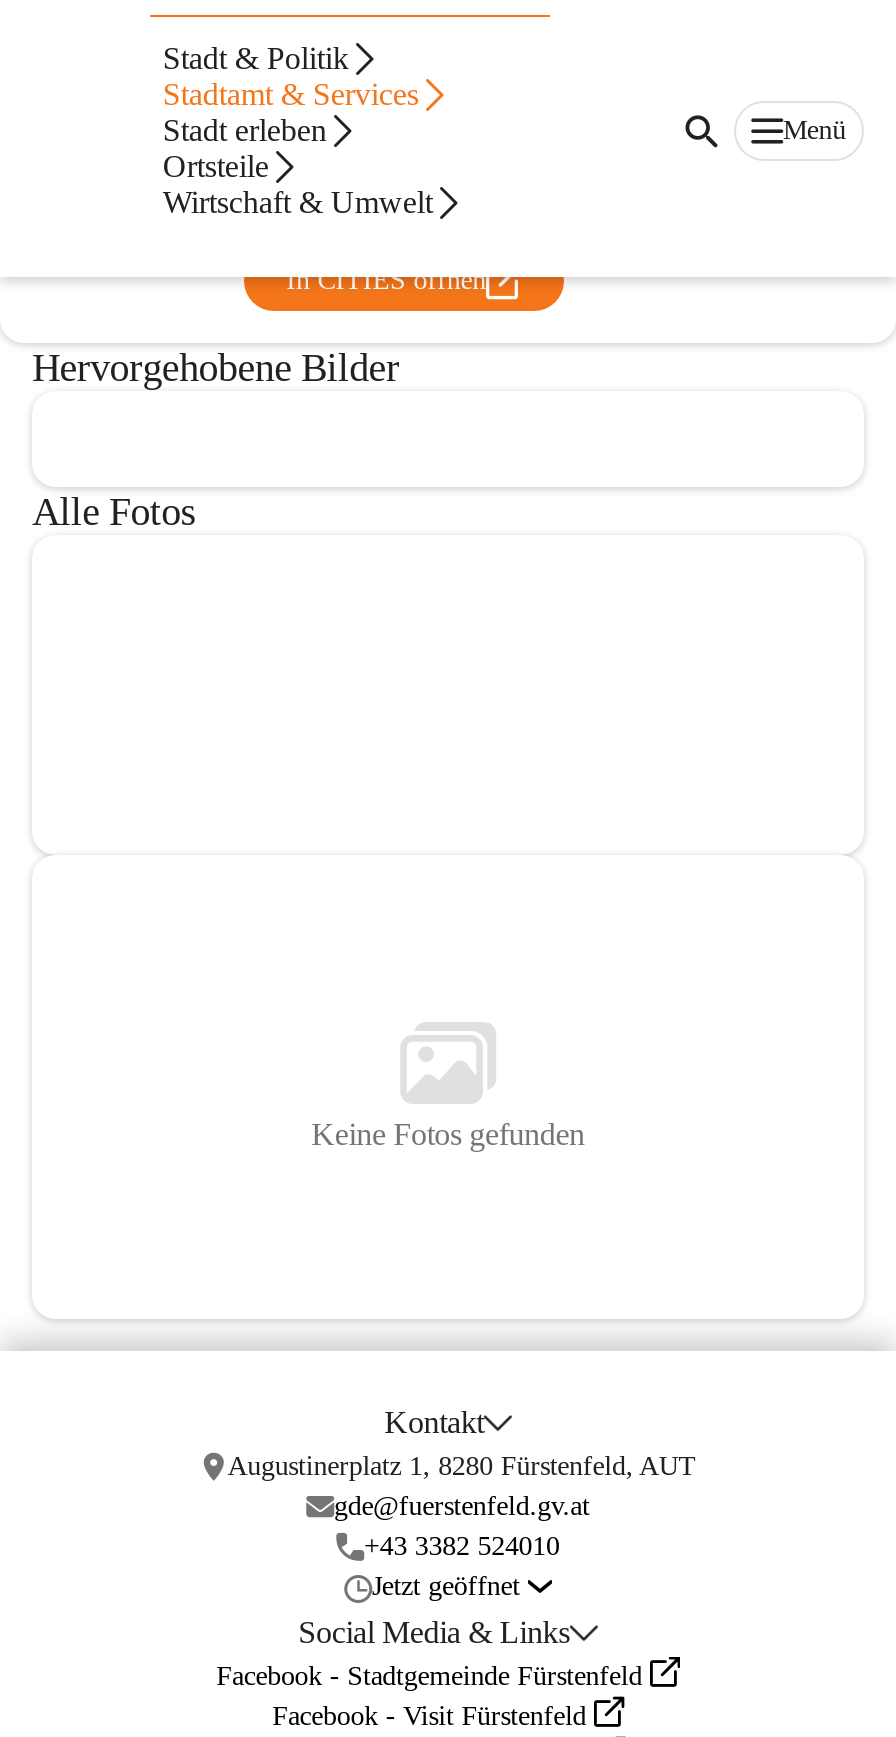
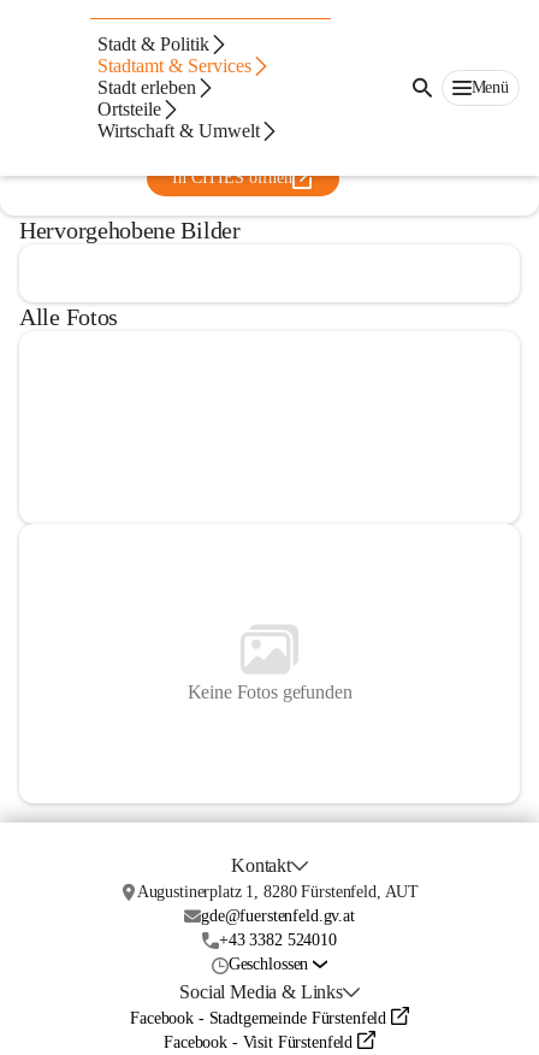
[372,1571,520,1601] Jetzt geöffnet -> [228,955,308,973] Geschlossen

